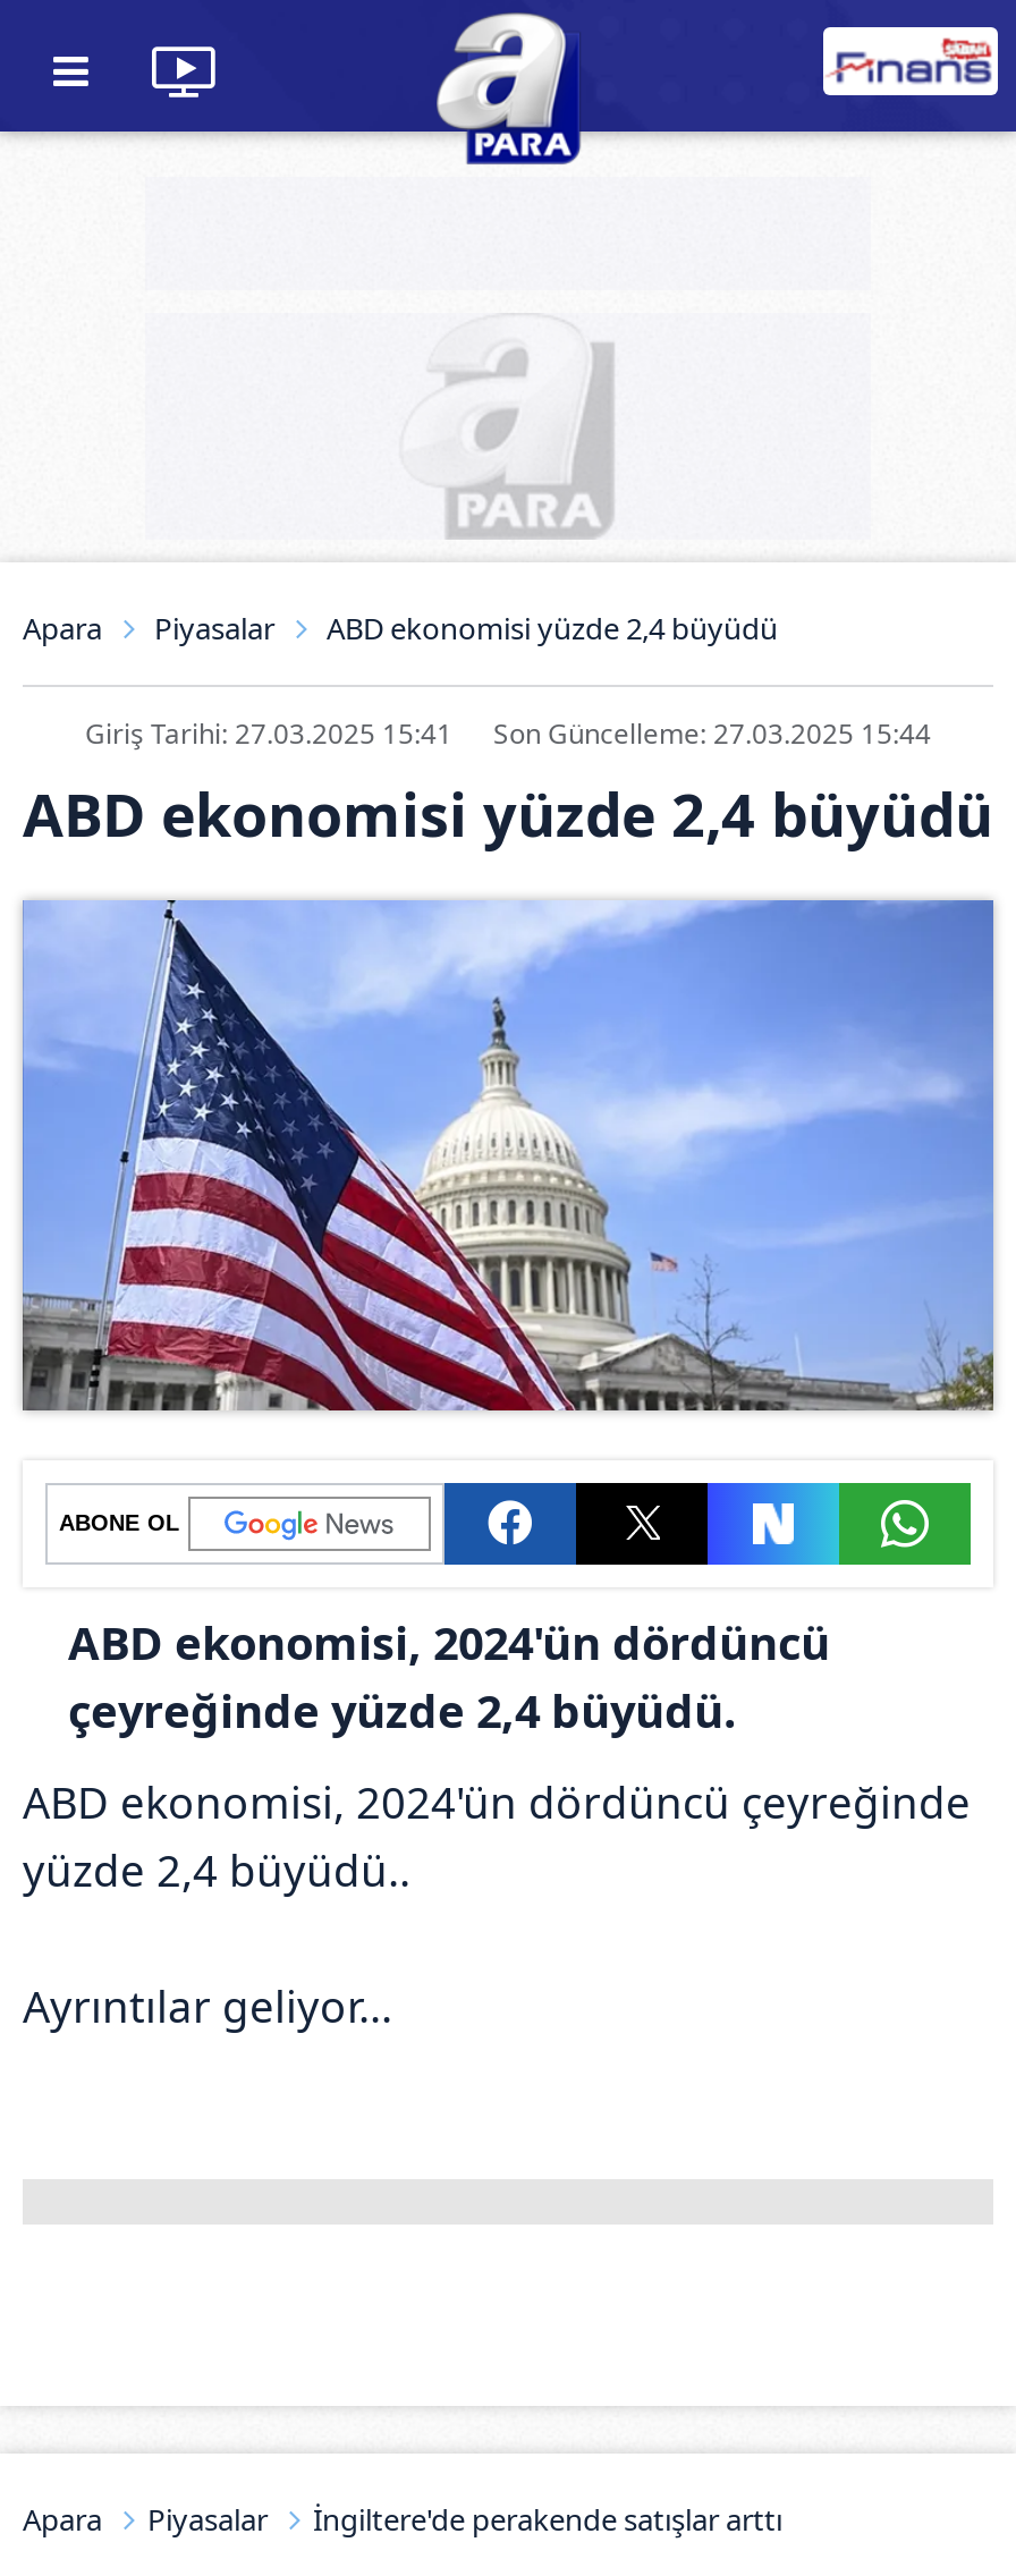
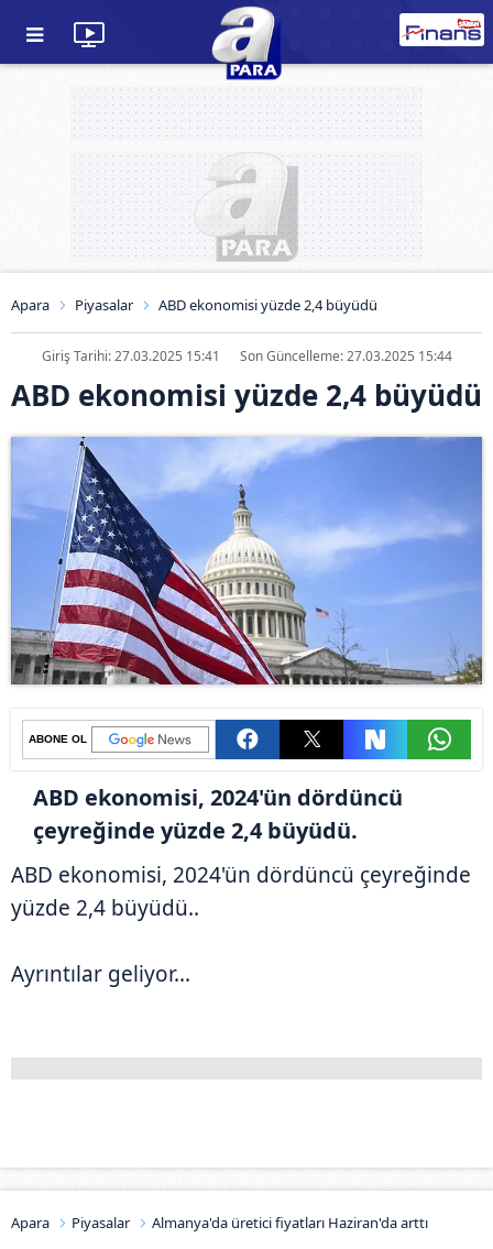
[313,2498,782,2539] İngiltere'de perakende satışlar arttı -> [152,1212,428,1232] Almanya'da üretici fiyatları Haziran'da arttı

